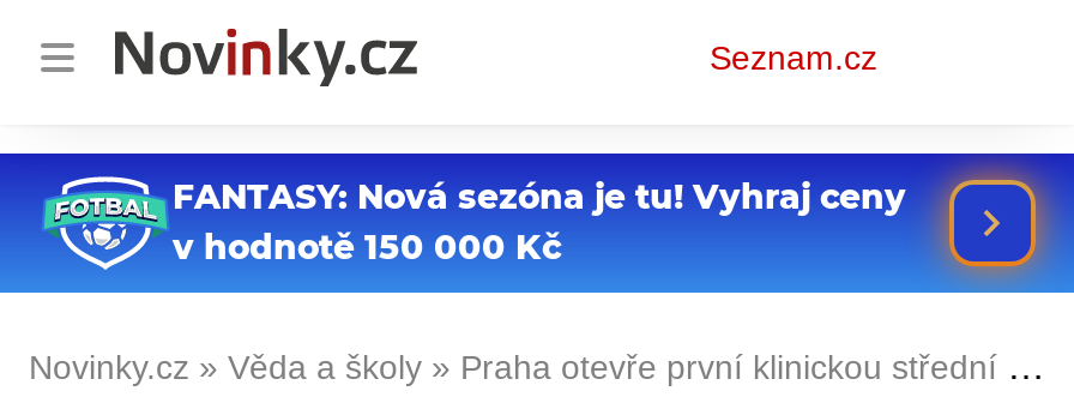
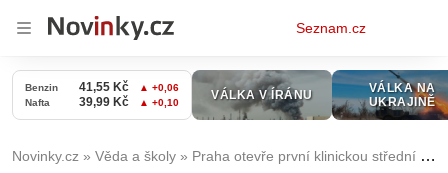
[7,151,1067,295] [image] -> [3,68,445,125] [image]

